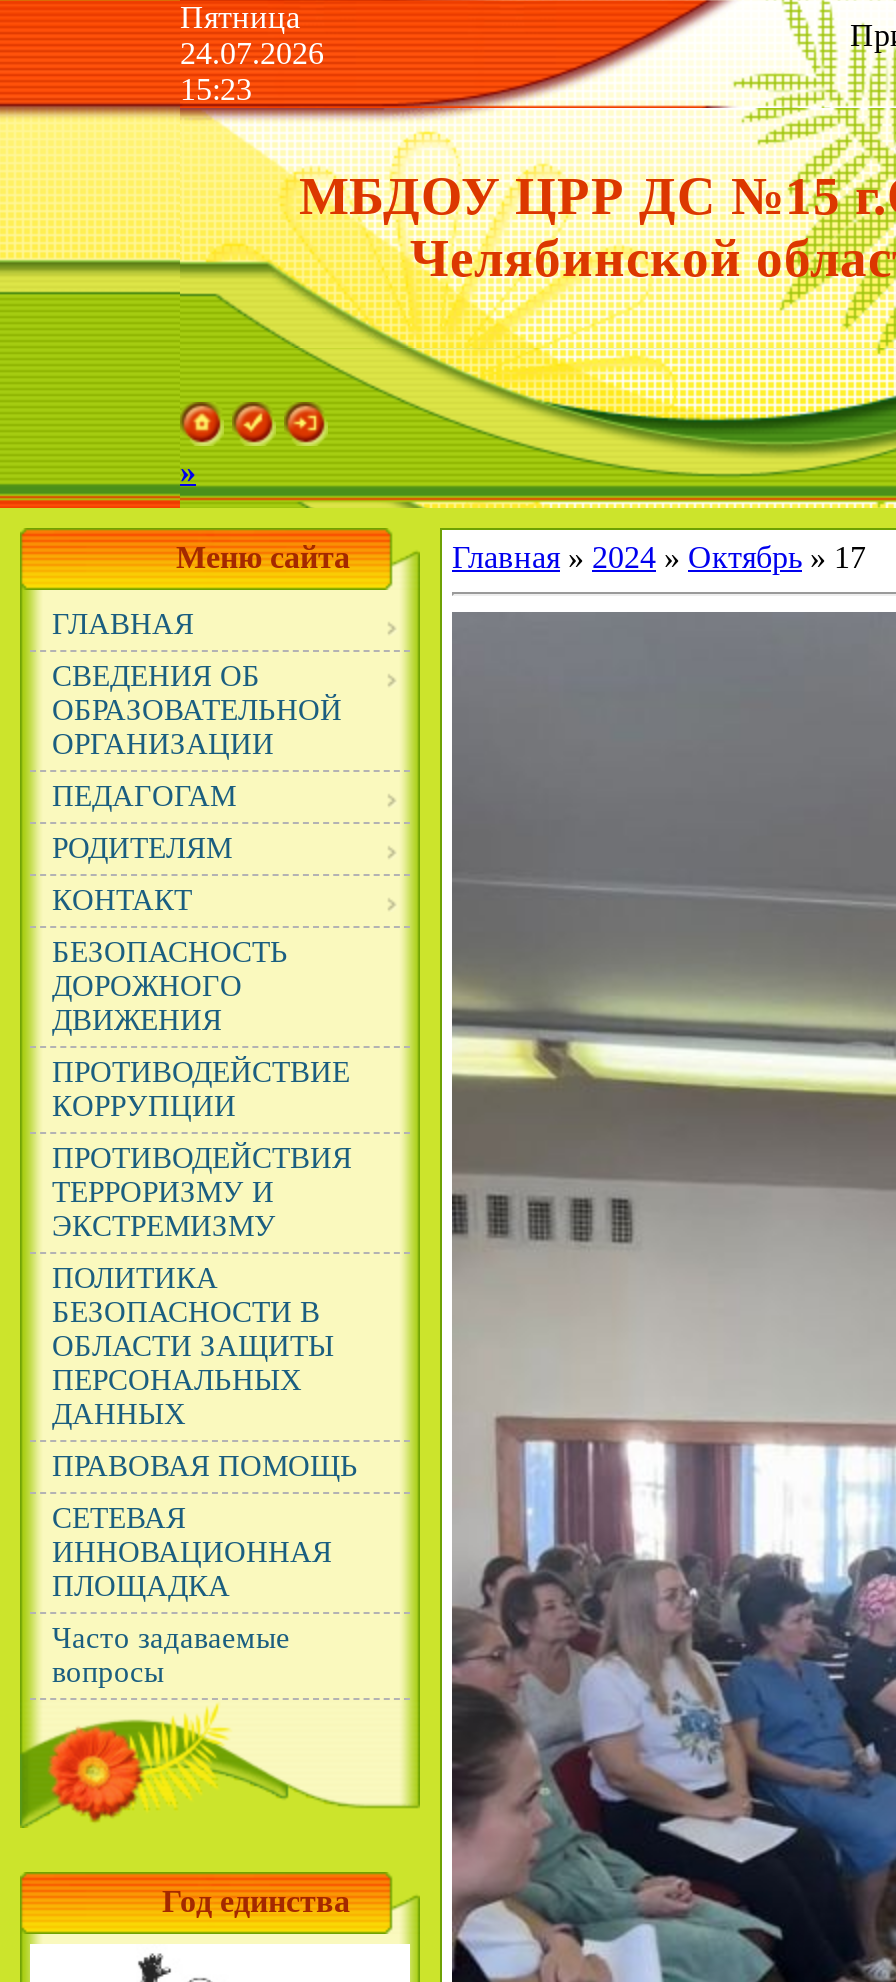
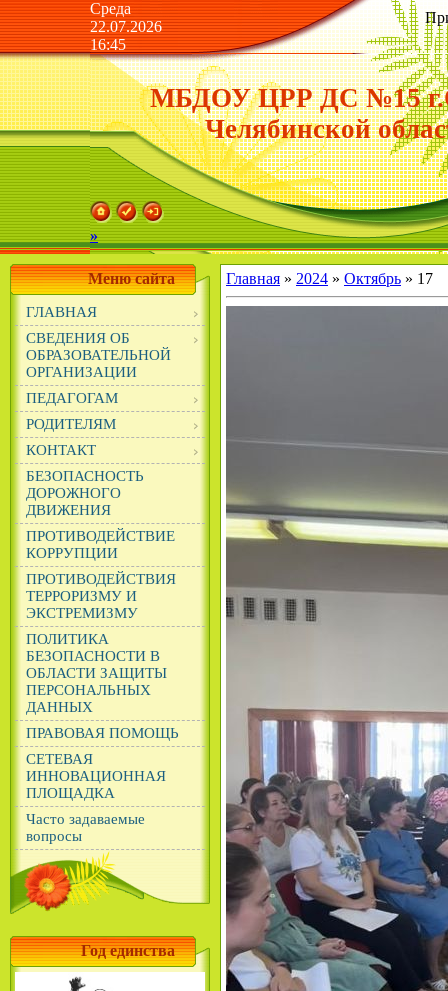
[180,0,324,106] Пятница | 24.07.2026 | 15:23 -> [90,0,162,53] Среда | 22.07.2026 | 16:45

